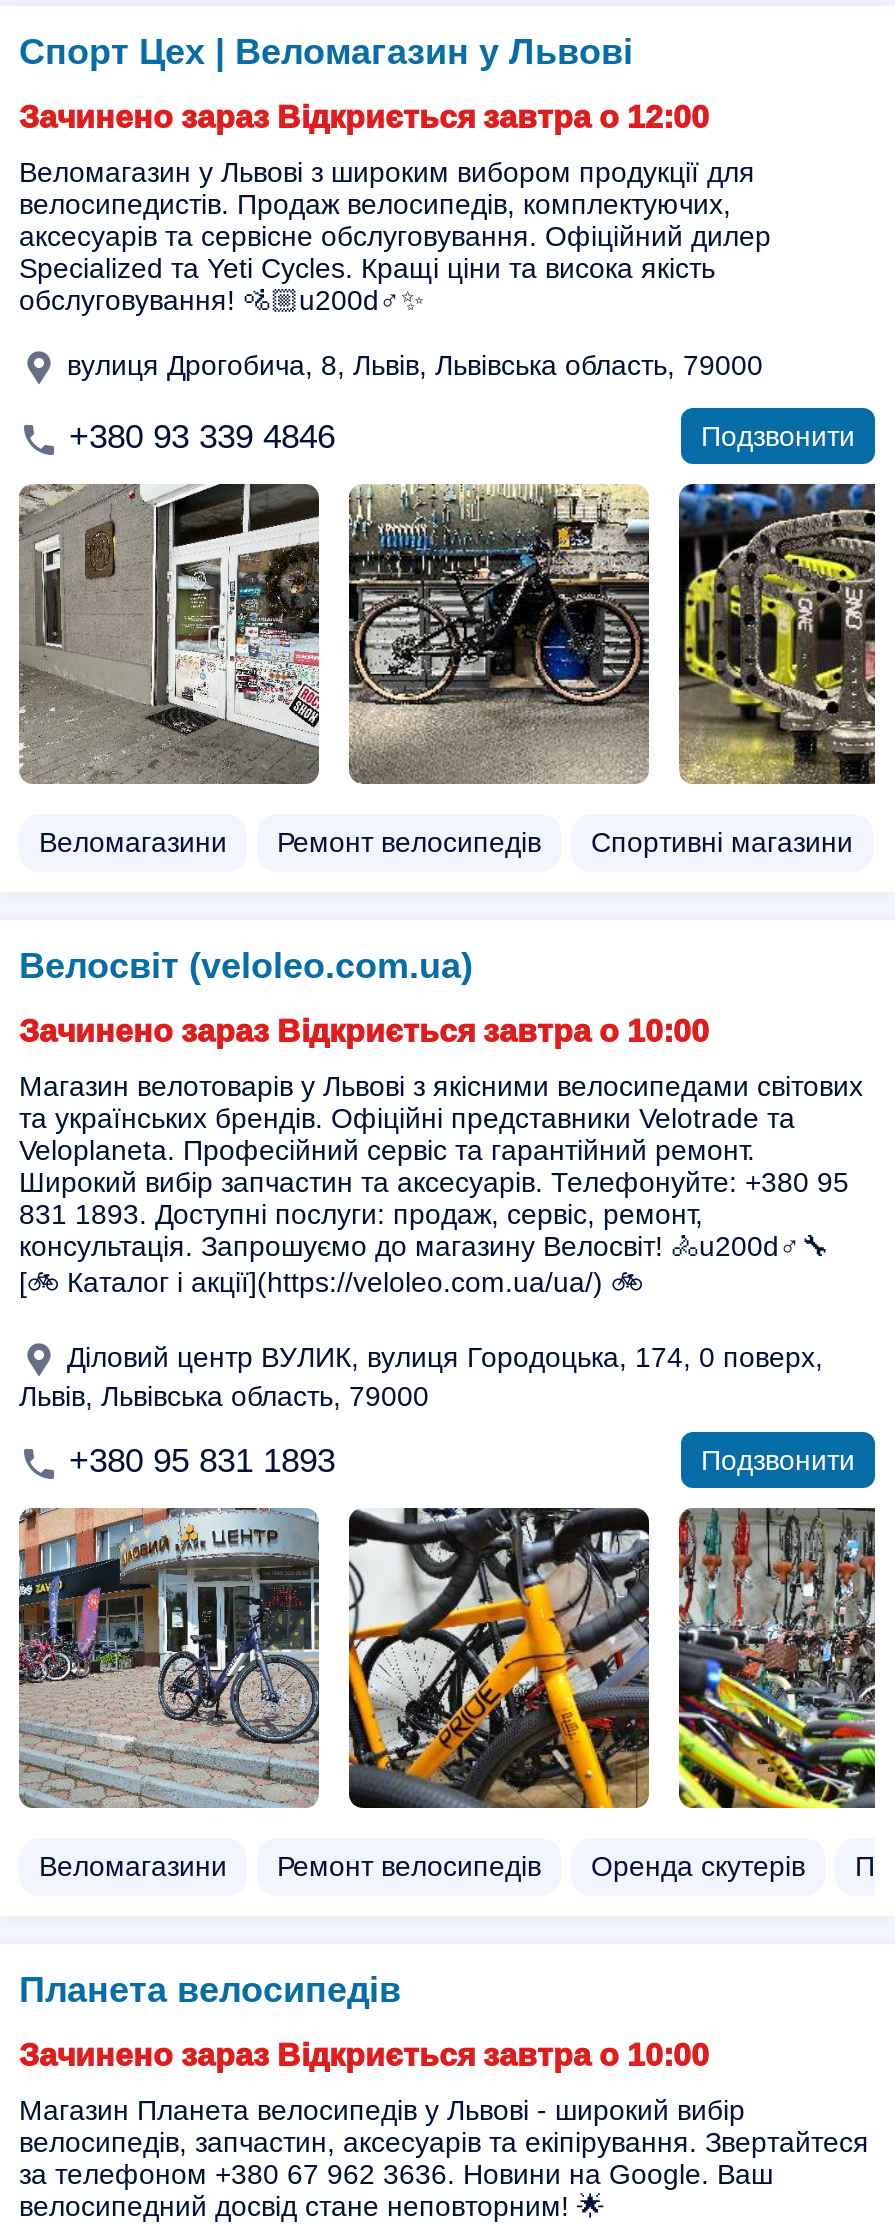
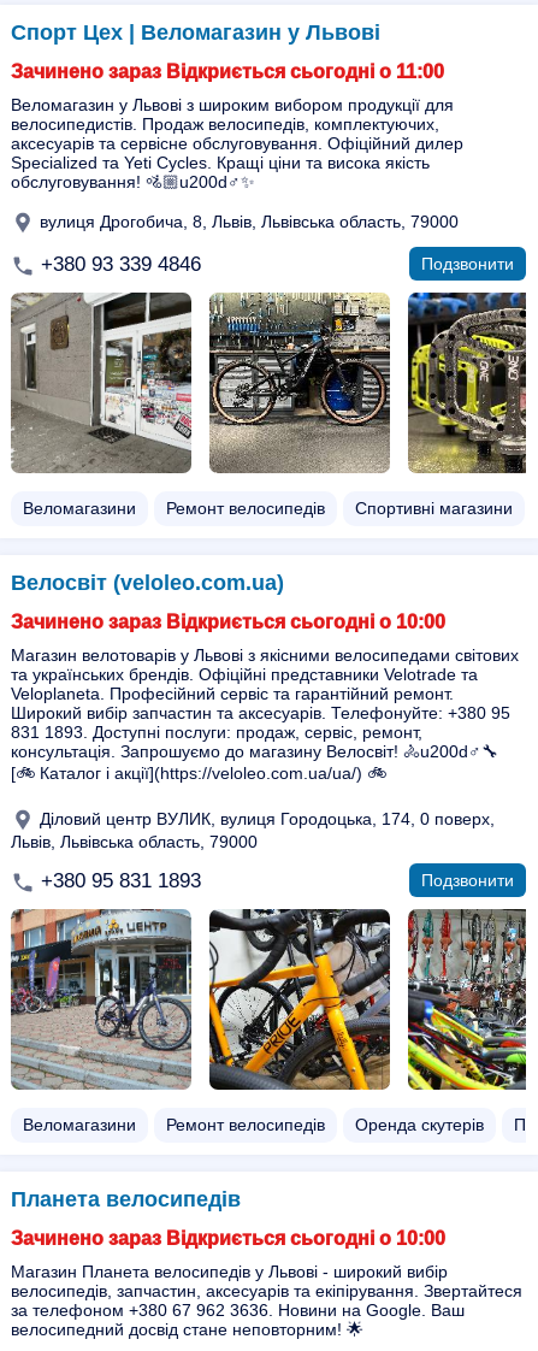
[19,100,709,134] Зачинено зараз Відкриється завтра о 12:00 -> [11,61,444,82] Зачинено зараз Відкриється сьогодні о 11:00
[19,1014,709,1048] Зачинено зараз Відкриється завтра о 10:00 -> [11,612,445,632] Зачинено зараз Відкриється сьогодні о 10:00
[19,2038,709,2072] Зачинено зараз Відкриється завтра о 10:00 -> [11,1228,445,1249] Зачинено зараз Відкриється сьогодні о 10:00

